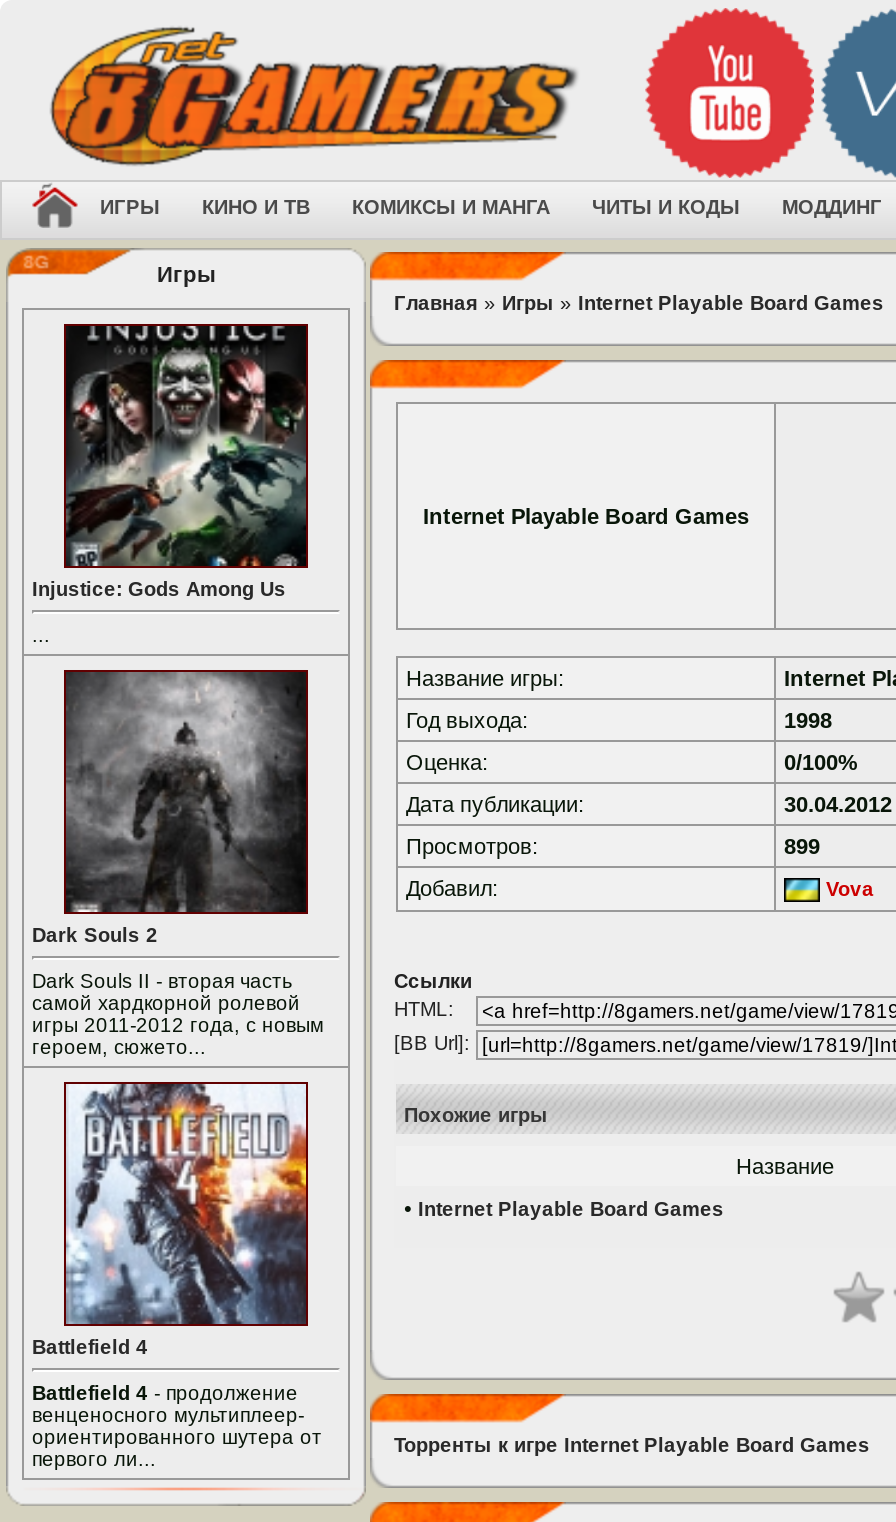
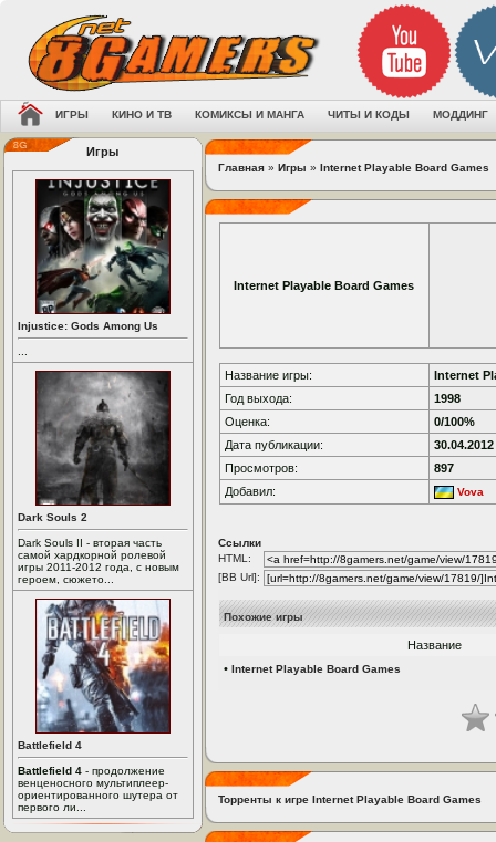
[784,834,820,858] 899 -> [434,461,454,475] 897

